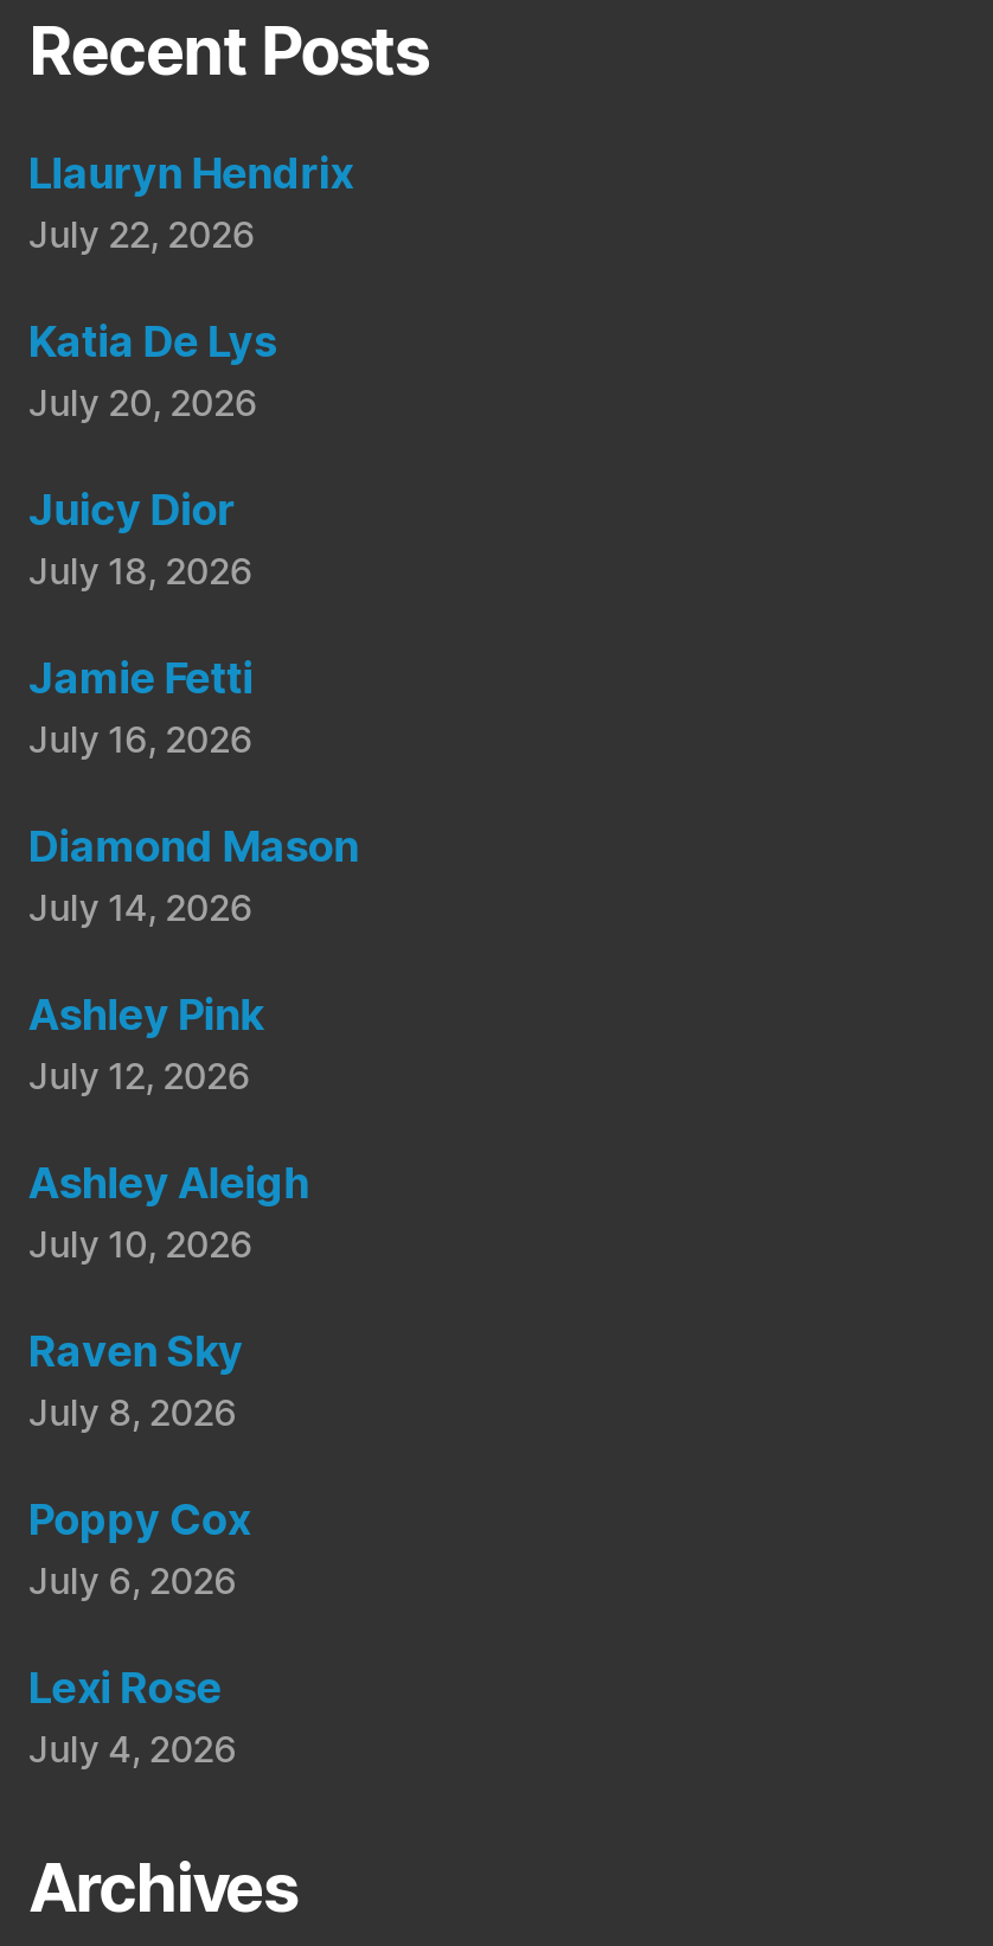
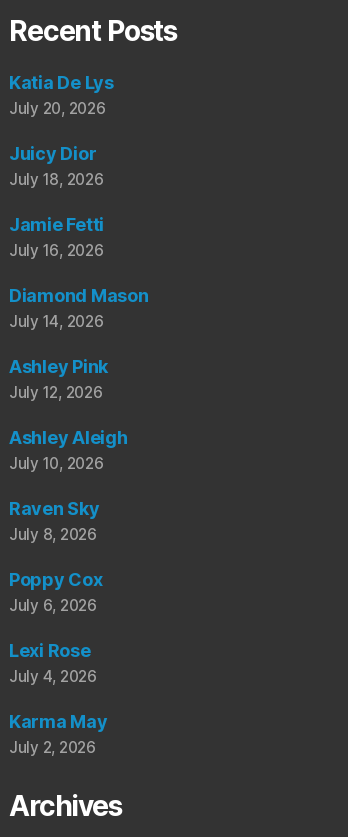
[28,148,353,257] Llauryn Hendrix | July 22, 2026 -> none
moved [28,316,359,1772] -> [9,72,148,686]: Katia De Lys | July 20, 2026 | Juicy Dior | ... | Lexi Rose | July 4, 2026
none -> [9,711,108,757] Karma May | July 2, 2026

